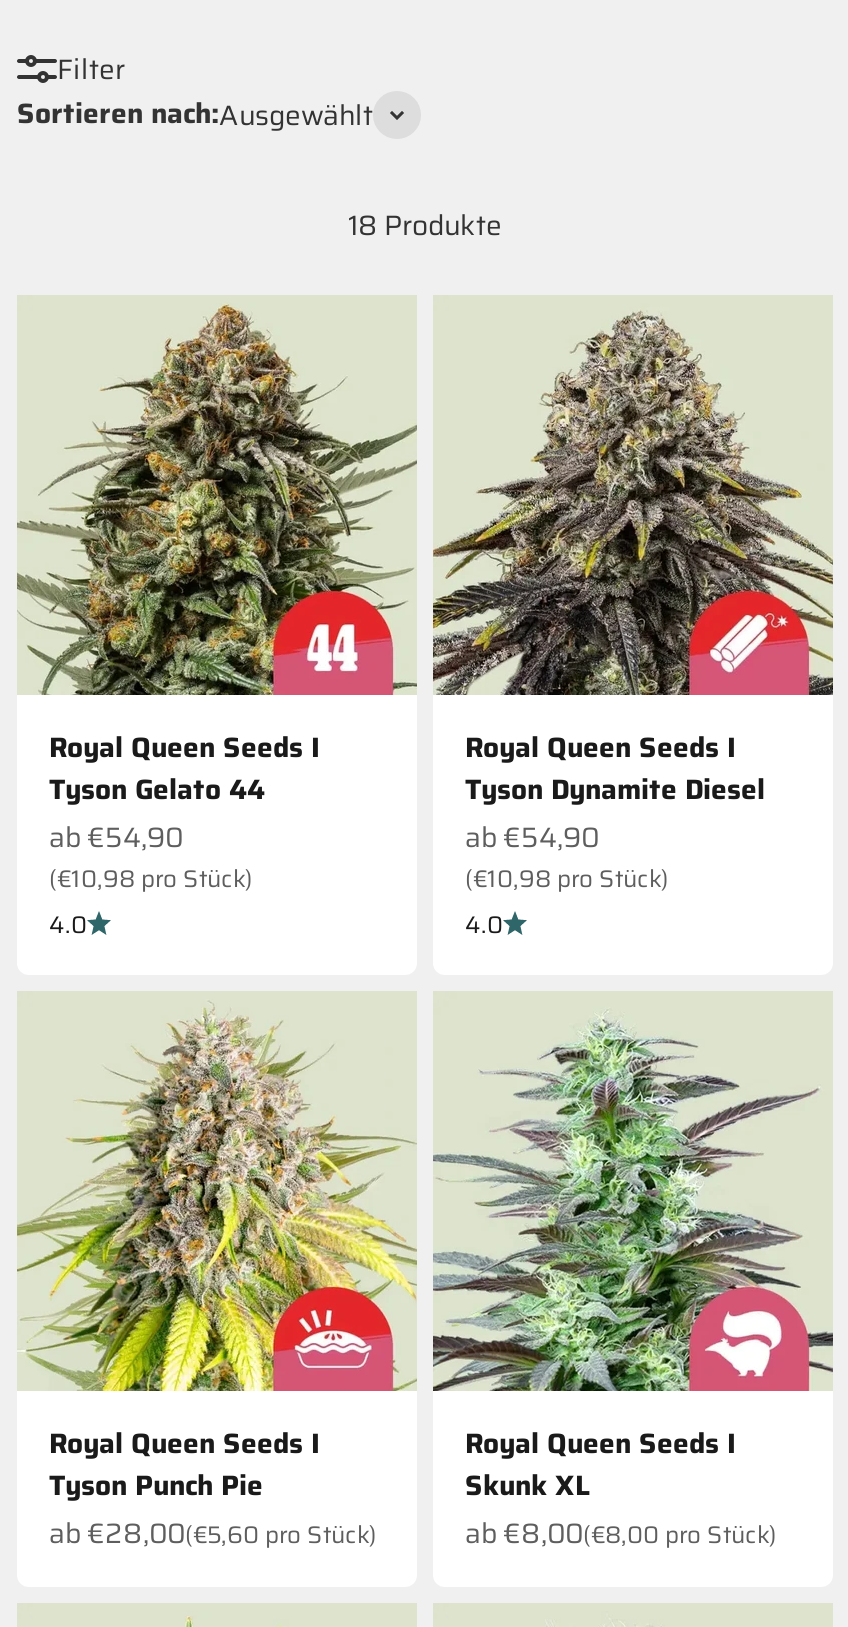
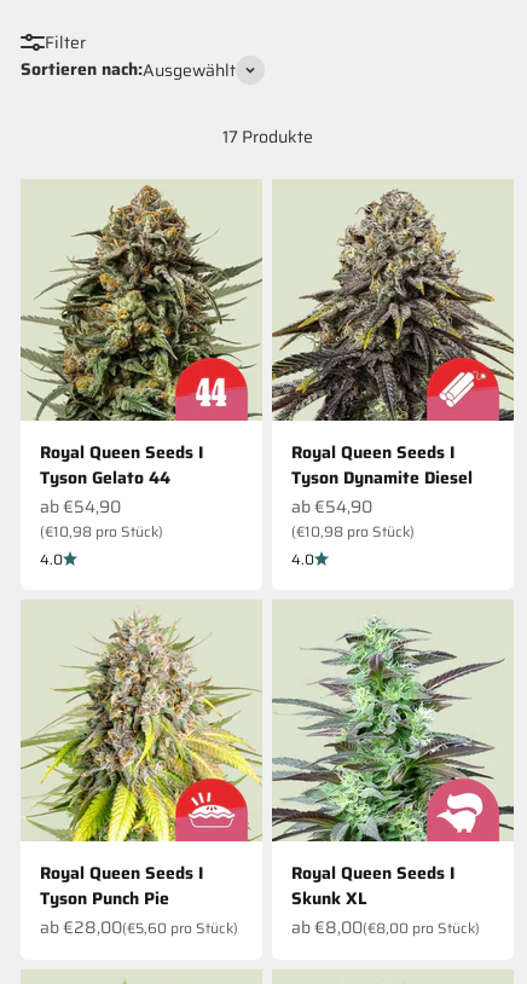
[348,204,502,248] 18 Produkte -> [222,124,312,150] 17 Produkte

